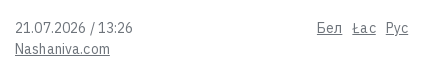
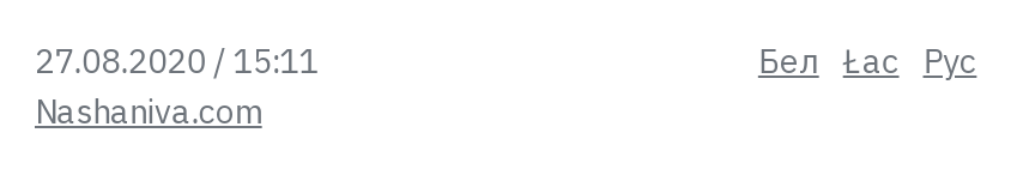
[15,19,133,37] 21.07.2026 / 13:26 -> [35,40,319,83] 27.08.2020 / 15:11

